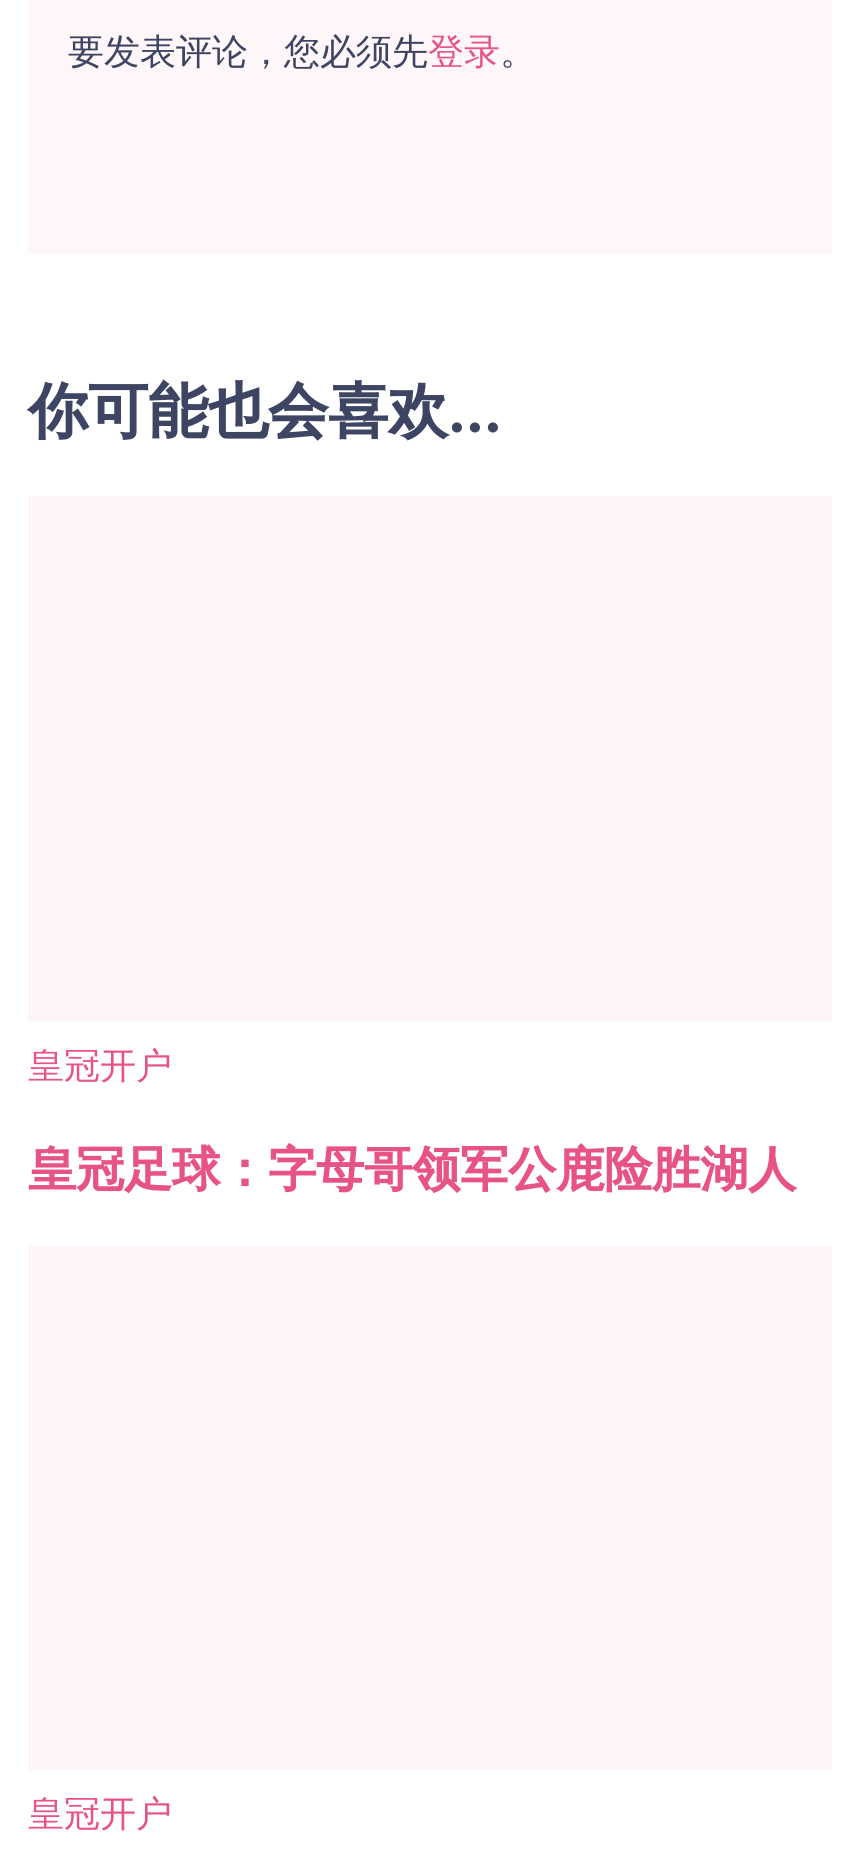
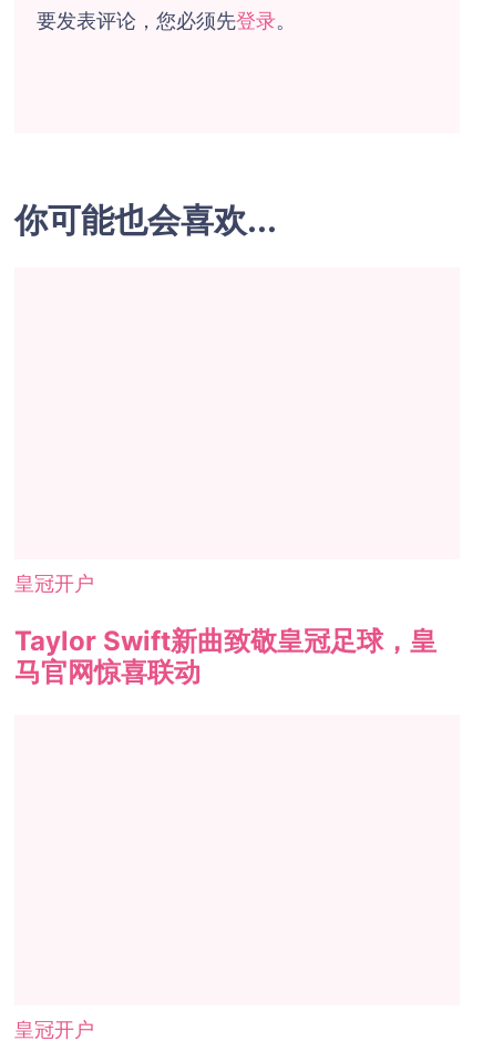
[28,1139,796,1197] 皇冠足球：字母哥领军公鹿险胜湖人 -> [14,624,436,688] Taylor Swift新曲致敬皇冠足球，皇 | 马官网惊喜联动

